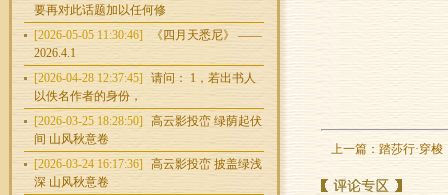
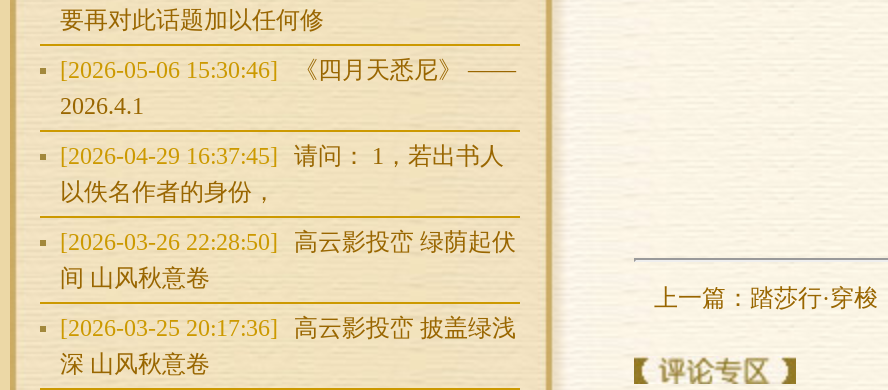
[34,28,262,42] [2026-05-05 11:30:46] 《四月天悉尼》 —— -> [60,56,516,84] [2026-05-06 15:30:46] 《四月天悉尼》 ——
[34,71,256,85] [2026-04-28 12:37:45] 请问： 1，若出书人 -> [60,142,504,170] [2026-04-29 16:37:45] 请问： 1，若出书人
[34,114,262,128] [2026-03-25 18:28:50] 高云影投峦 绿荫起伏 -> [60,228,516,256] [2026-03-26 22:28:50] 高云影投峦 绿荫起伏
[34,157,262,171] [2026-03-24 16:17:36] 高云影投峦 披盖绿浅 -> [60,314,516,342] [2026-03-25 20:17:36] 高云影投峦 披盖绿浅

